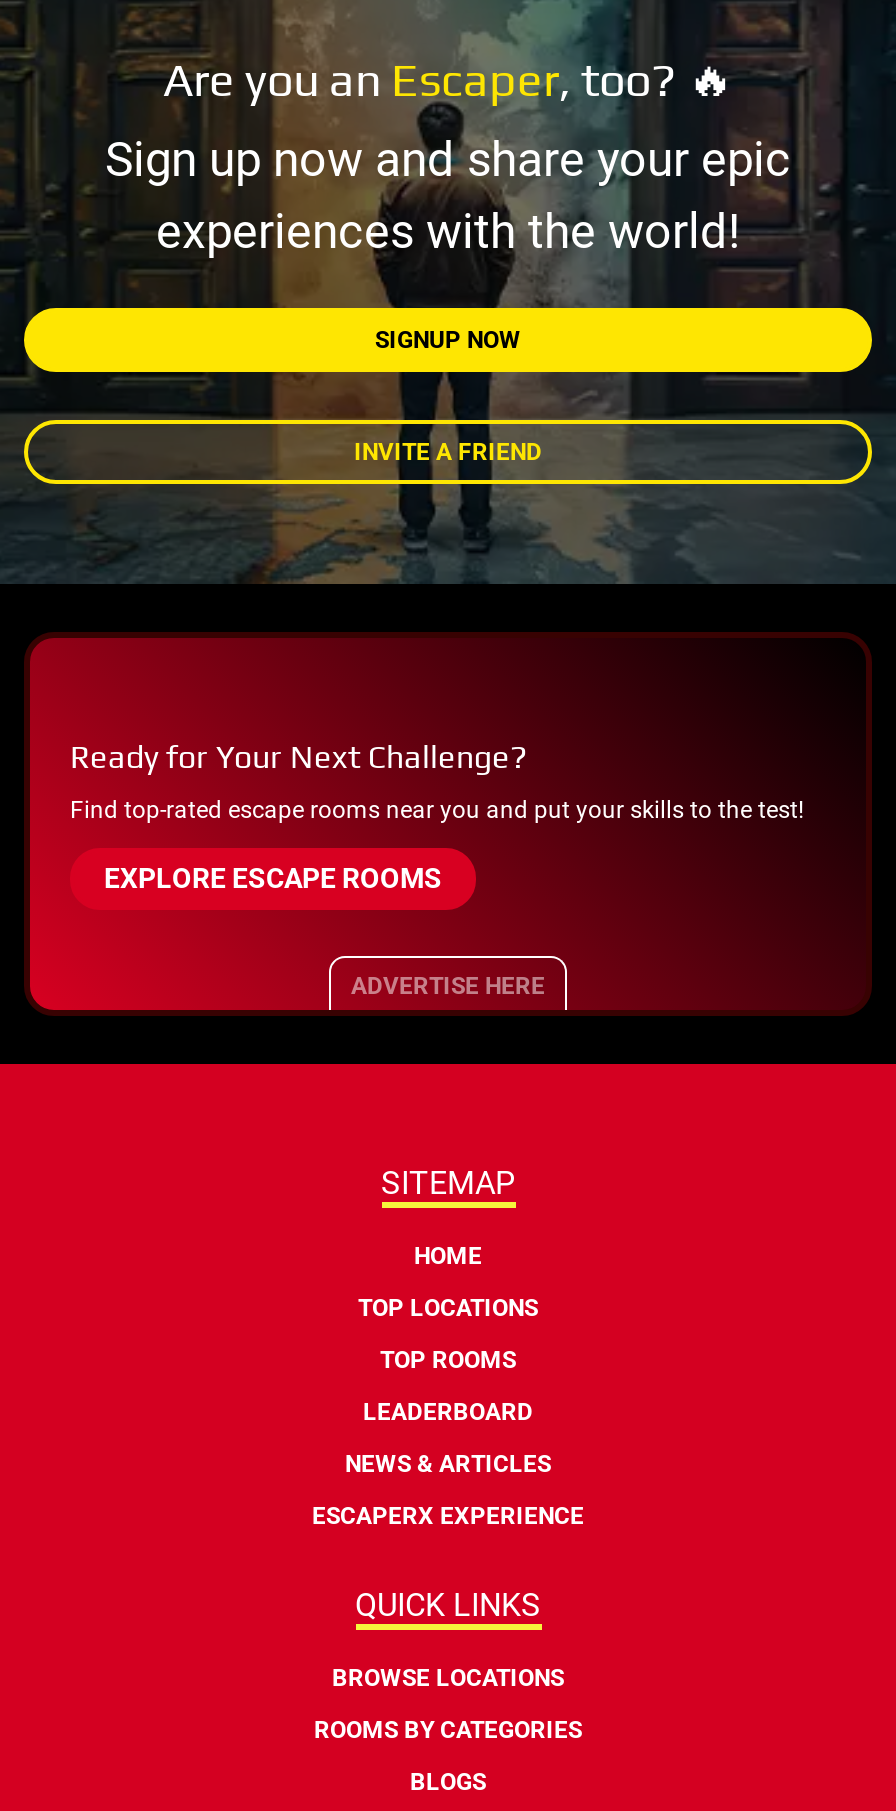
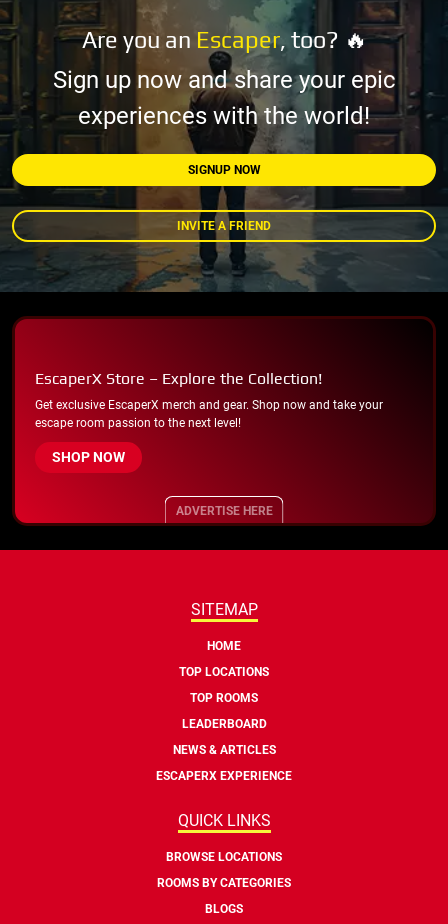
[70,737,528,775] Ready for Your Next Challenge? -> [35,369,322,388] EscaperX Store – Explore the Collection!
[70,795,804,823] Find top-rated escape rooms near you and put your skills to the test! -> [35,398,383,430] Get exclusive EscaperX merch and gear. Shop now and take your | escape room passion to the next level!
[104,861,442,893] EXPLORE ESCAPE ROOMS -> [52,449,125,465] SHOP NOW

